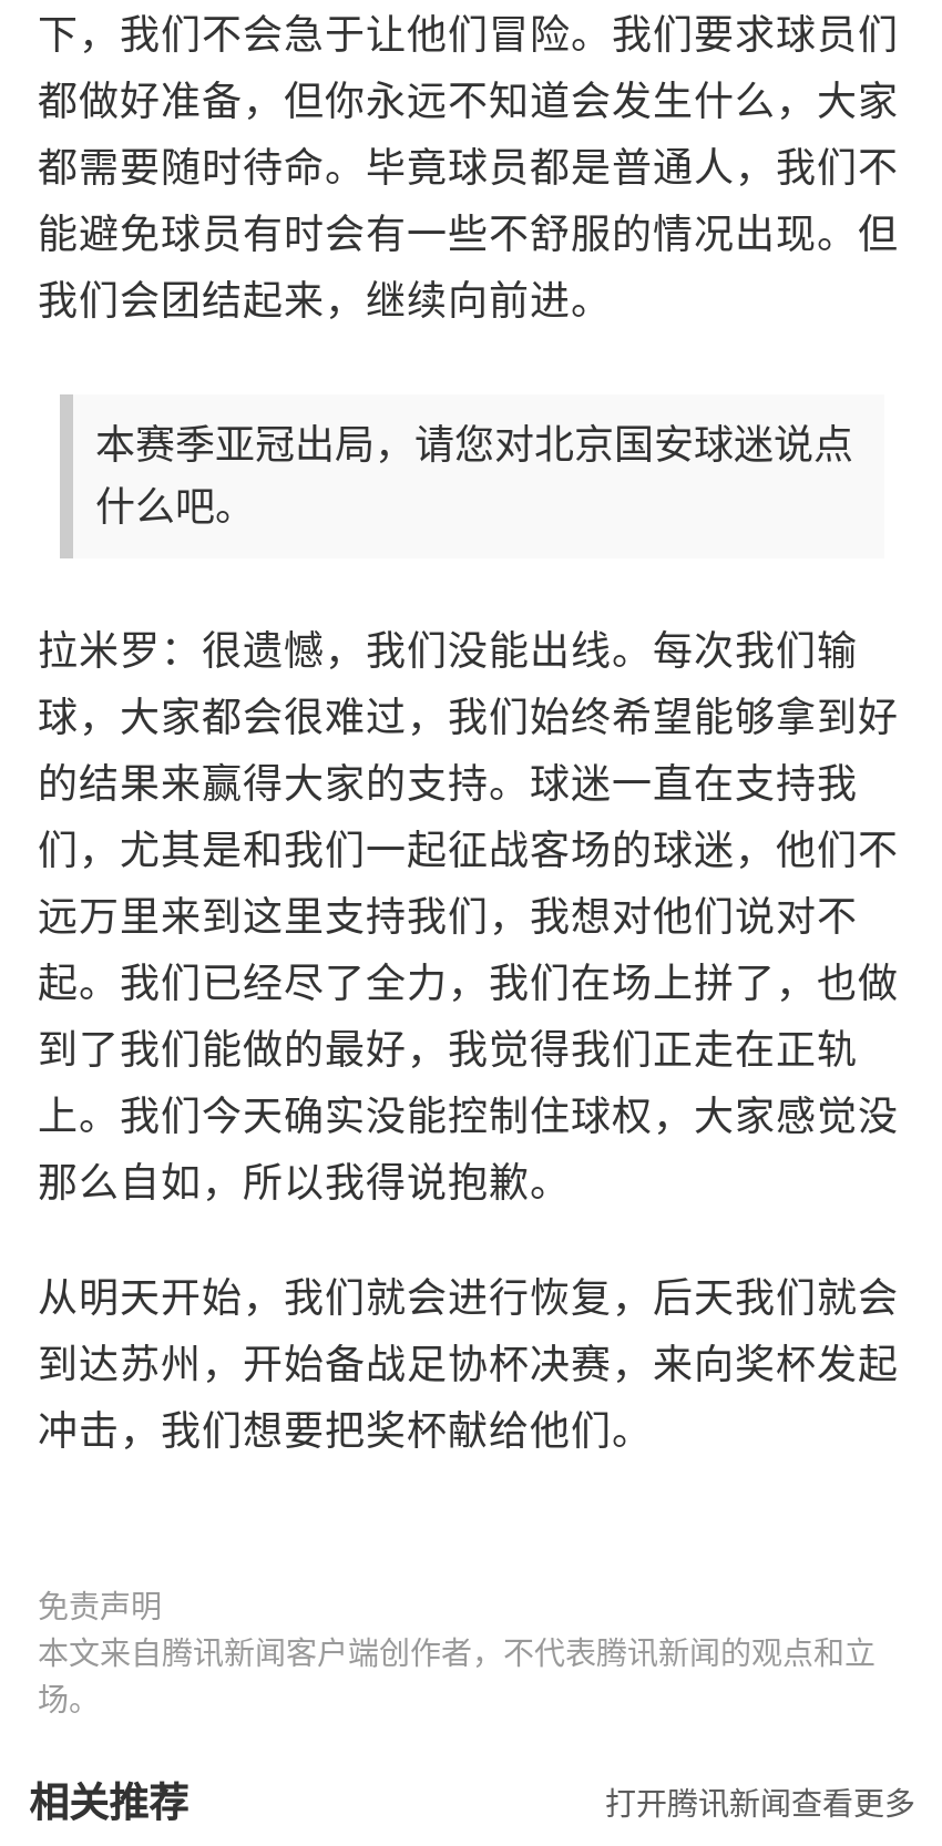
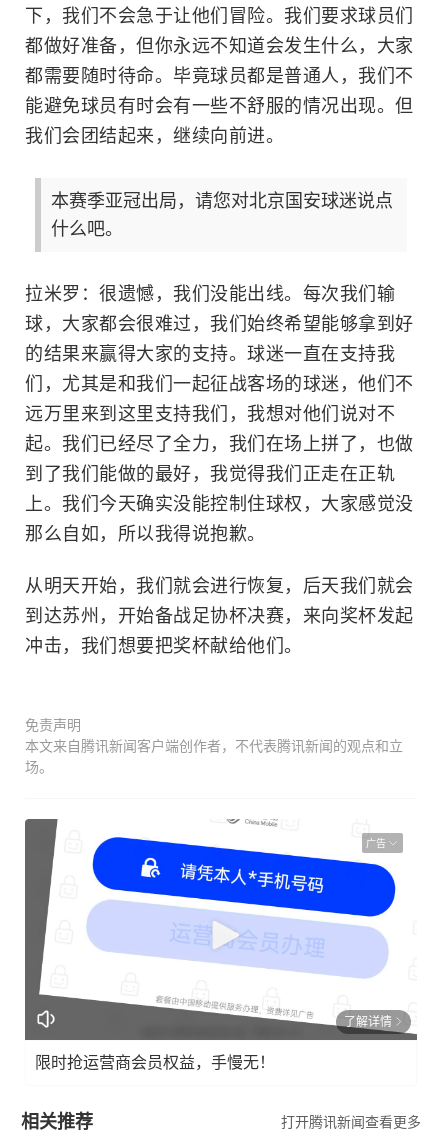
none -> [24,819,418,1041] [image] | 广告
none -> [35,1014,392,1070] 了解详情 | 限时抢运营商会员权益，手慢无！

